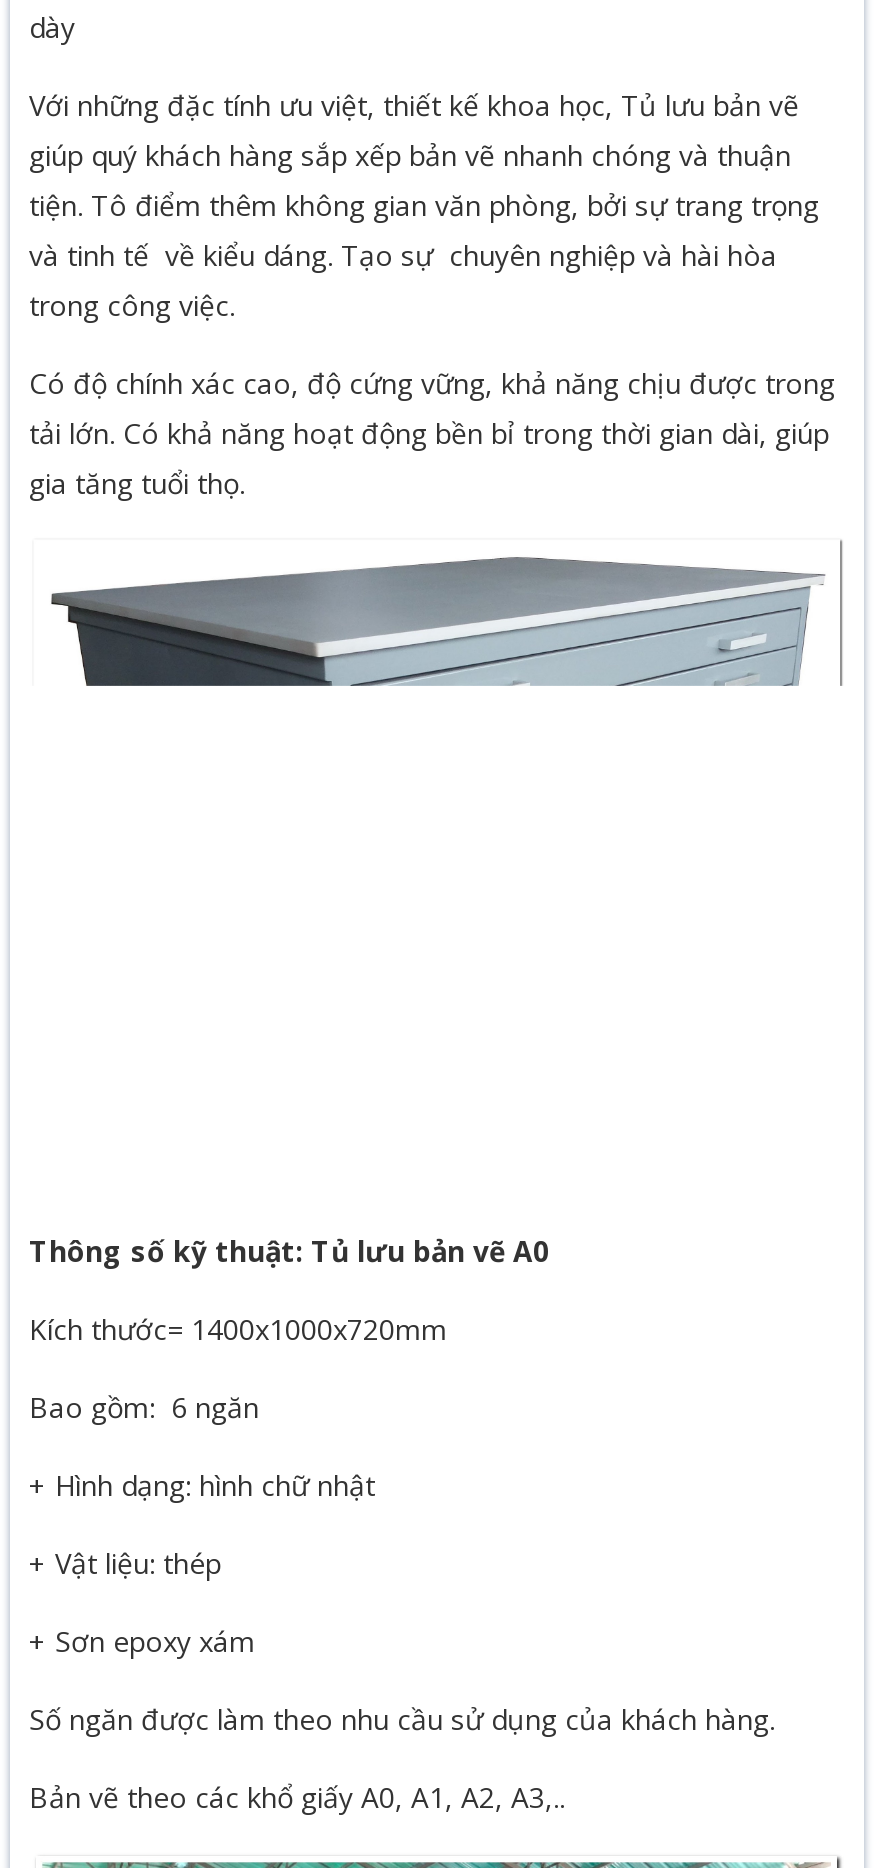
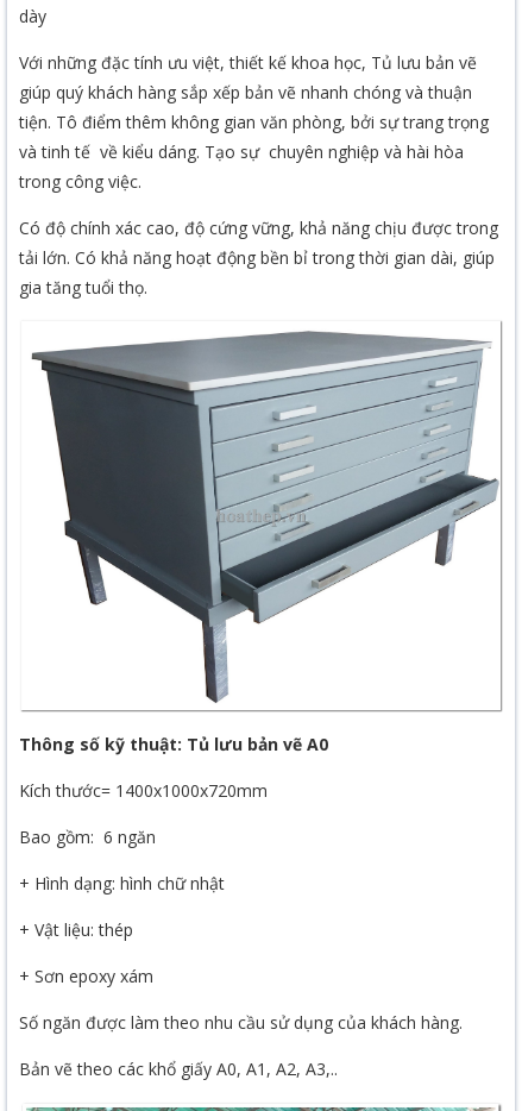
none -> [21,407,503,713] [image]

